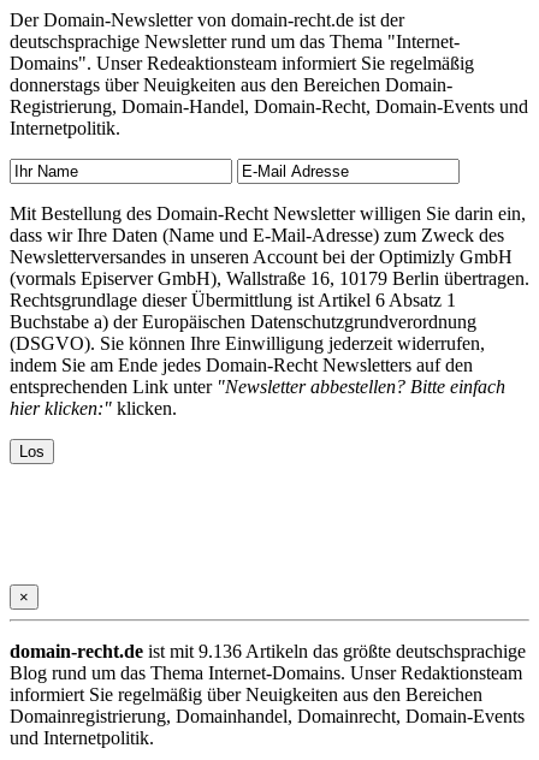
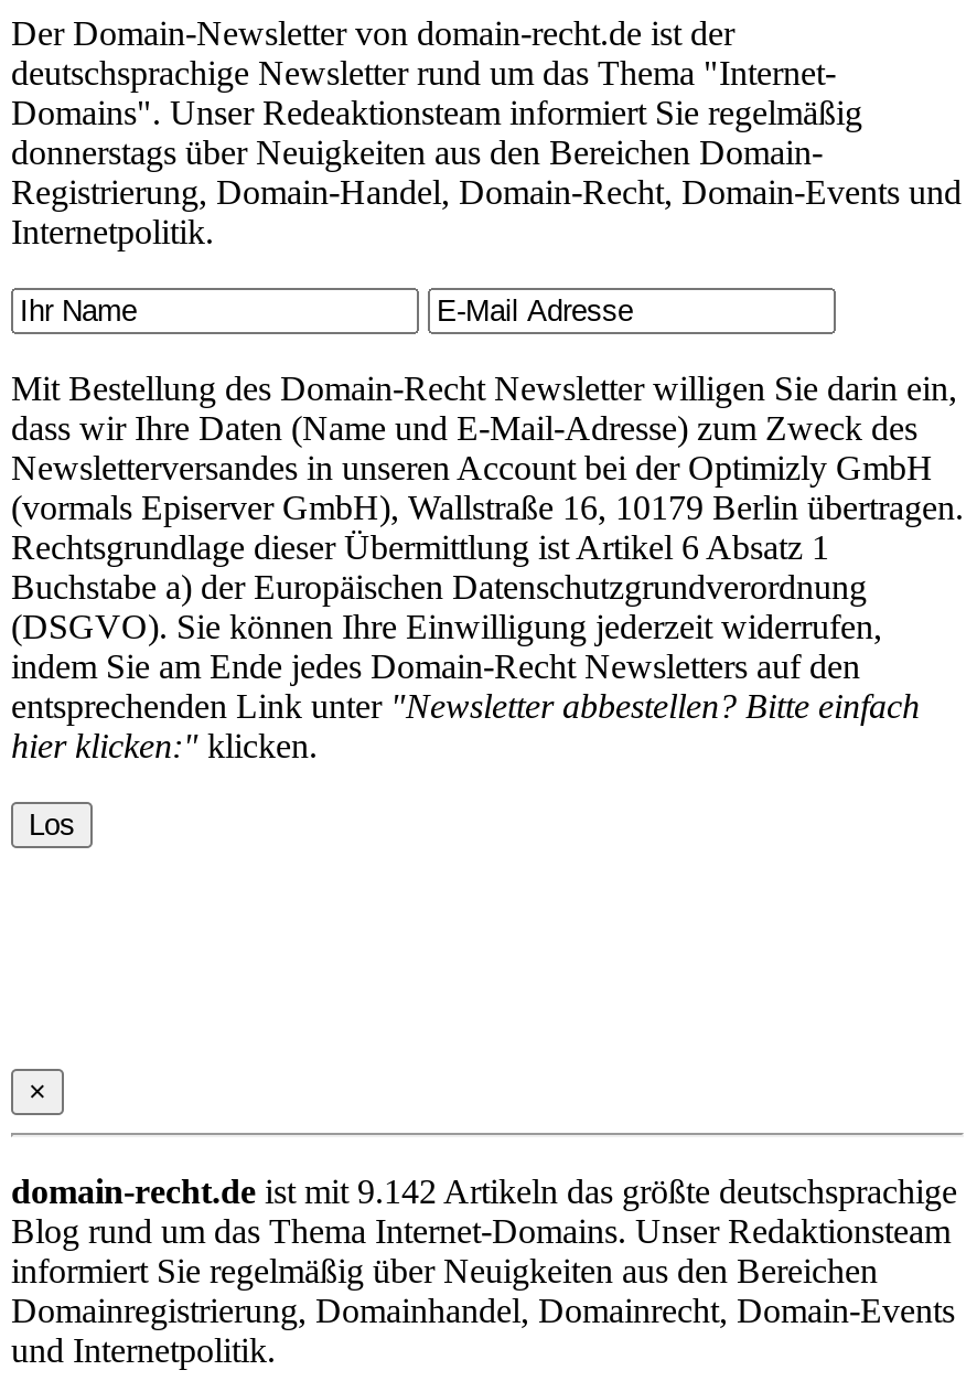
[10,641,526,662] domain-recht.de ist mit 9.136 Artikeln das größte deutschsprachige -> [11,1173,957,1211] domain-recht.de ist mit 9.142 Artikeln das größte deutschsprachige

